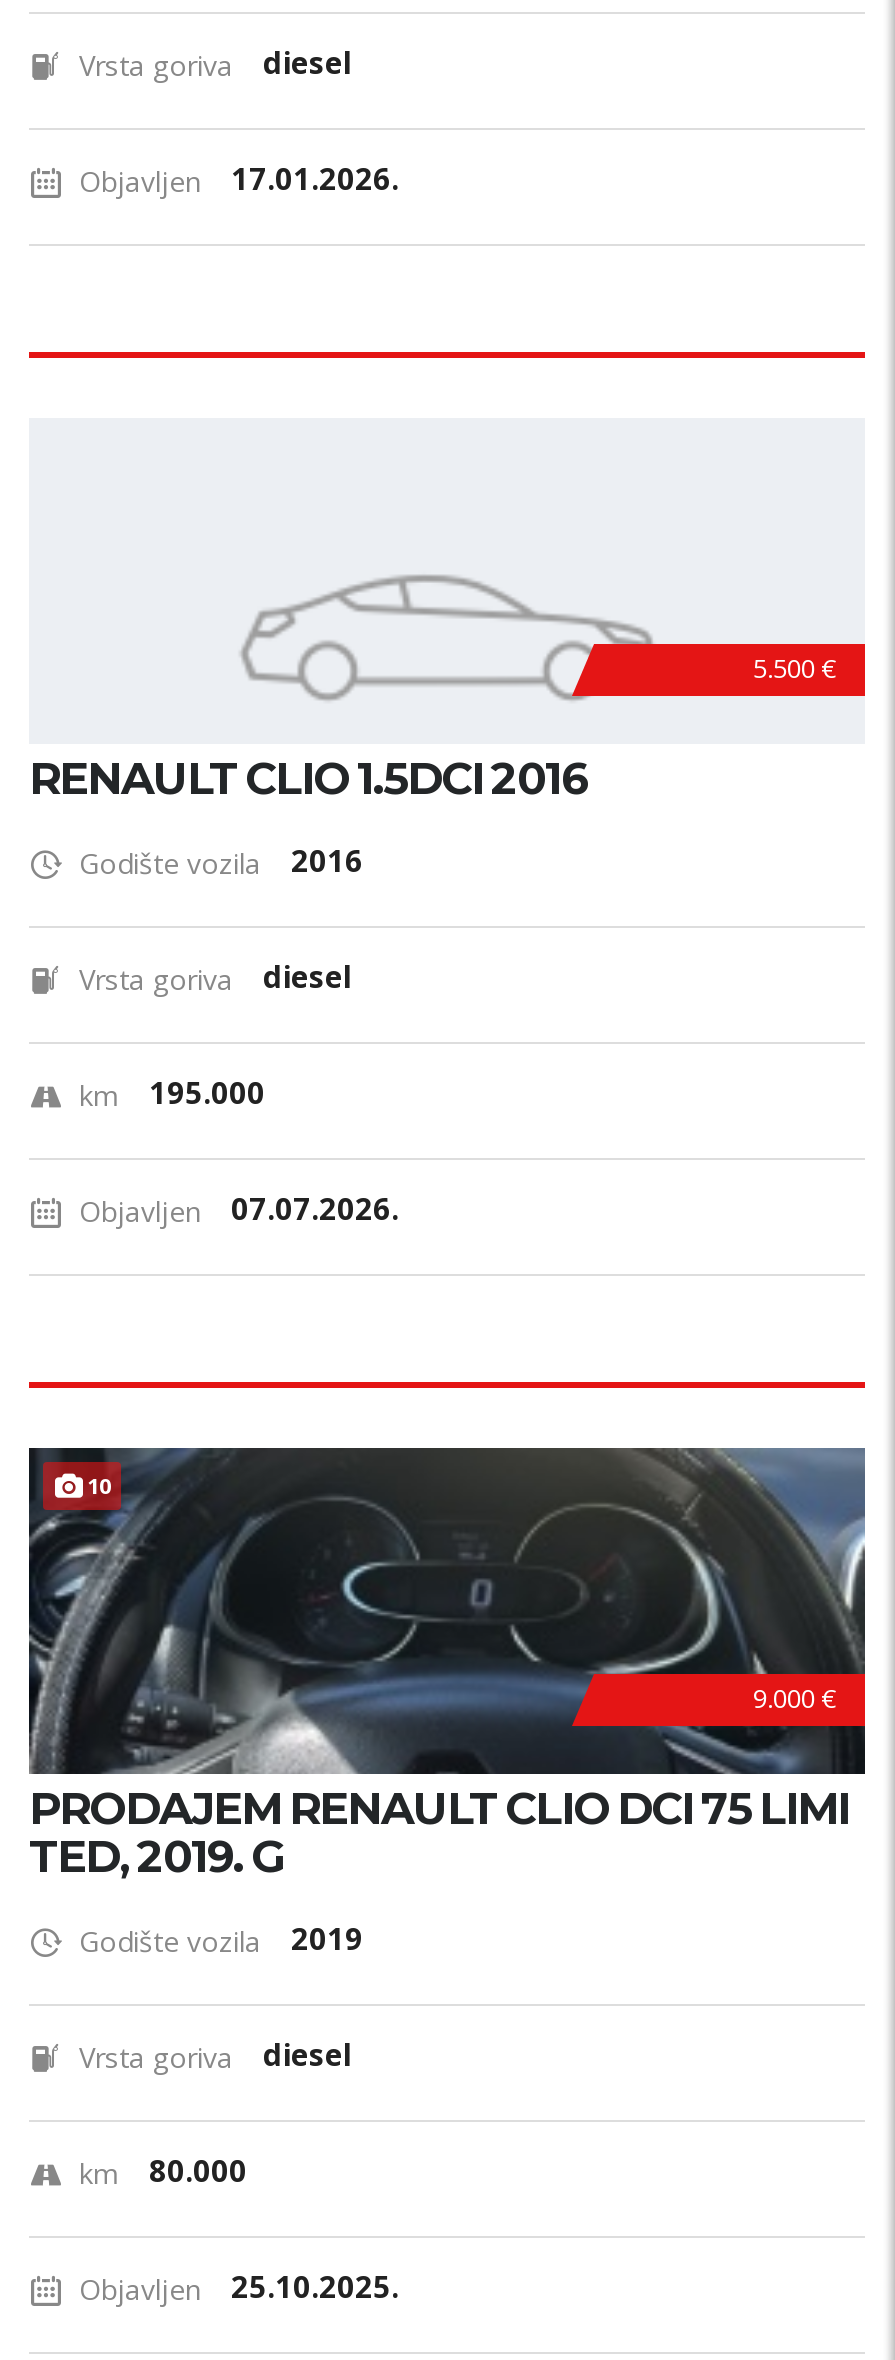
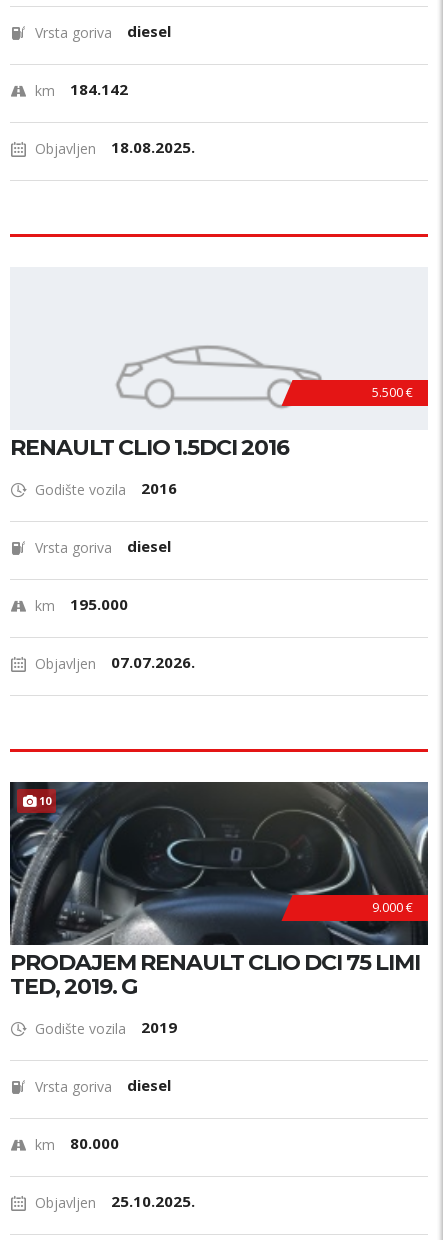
none -> [35,79,128,100] km | 184.142
[79,158,399,200] Objavljen 17.01.2026. -> [35,137,195,158] Objavljen 18.08.2025.

